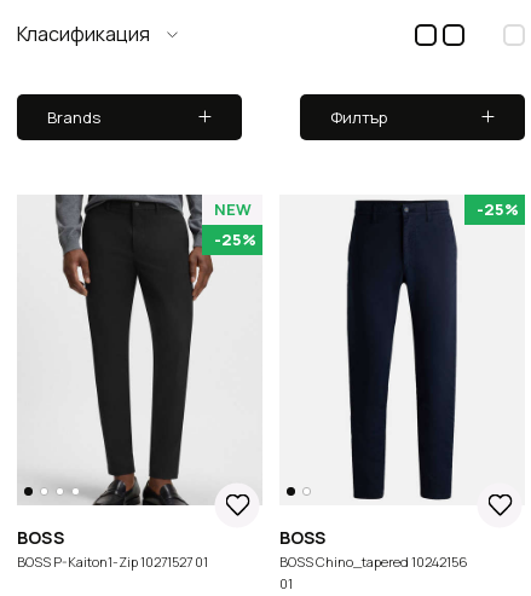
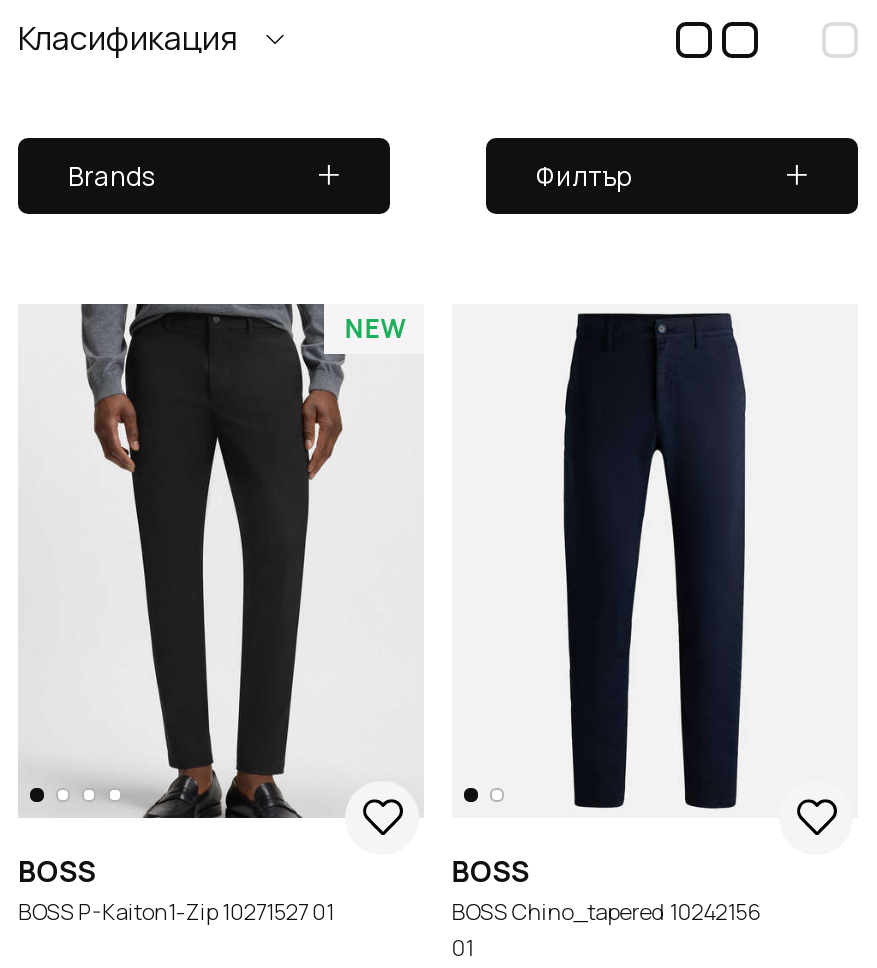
[477,198,519,220] -25% -> none
[214,229,257,250] -25% -> none

